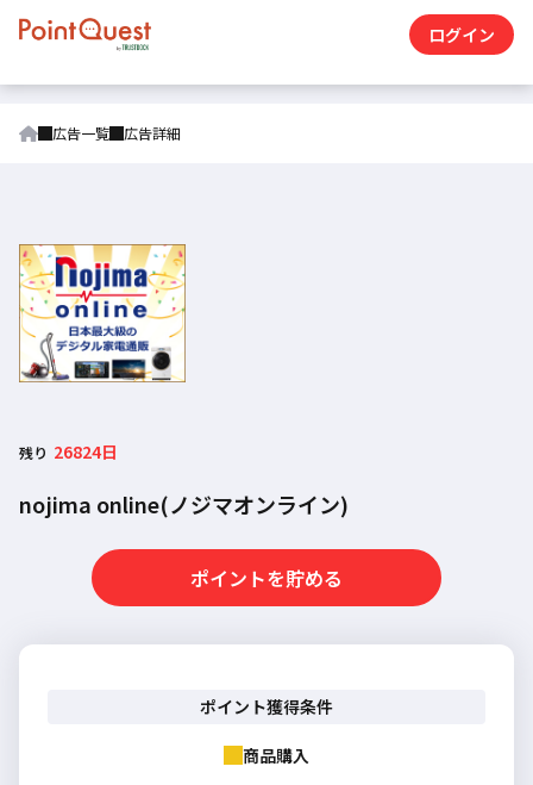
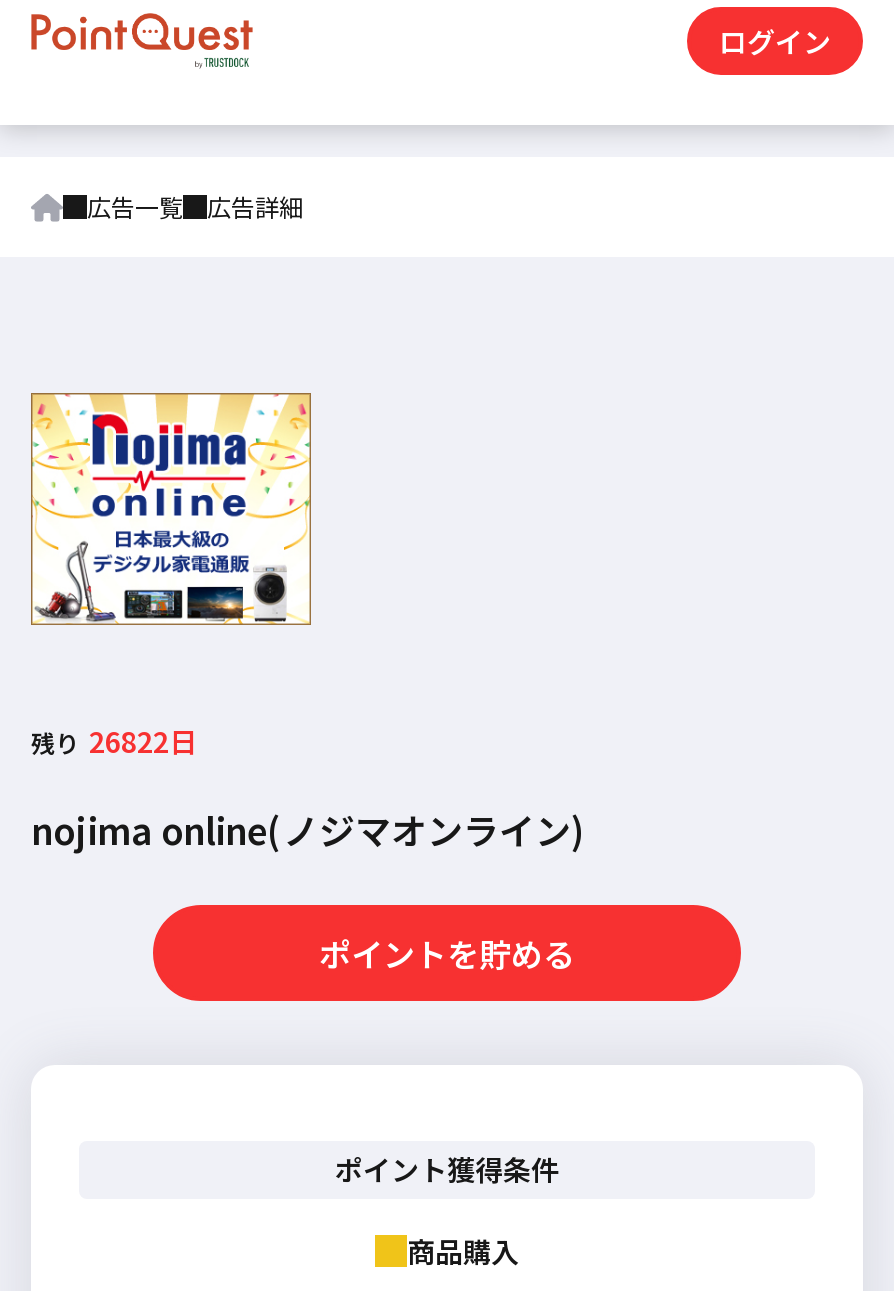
[19,439,118,463] 残り 26824日 -> [31,721,197,761] 残り 26822日

